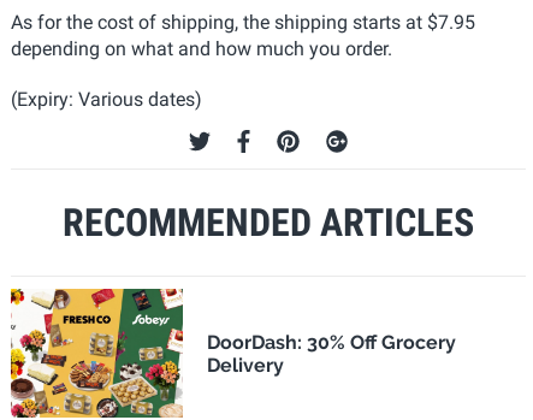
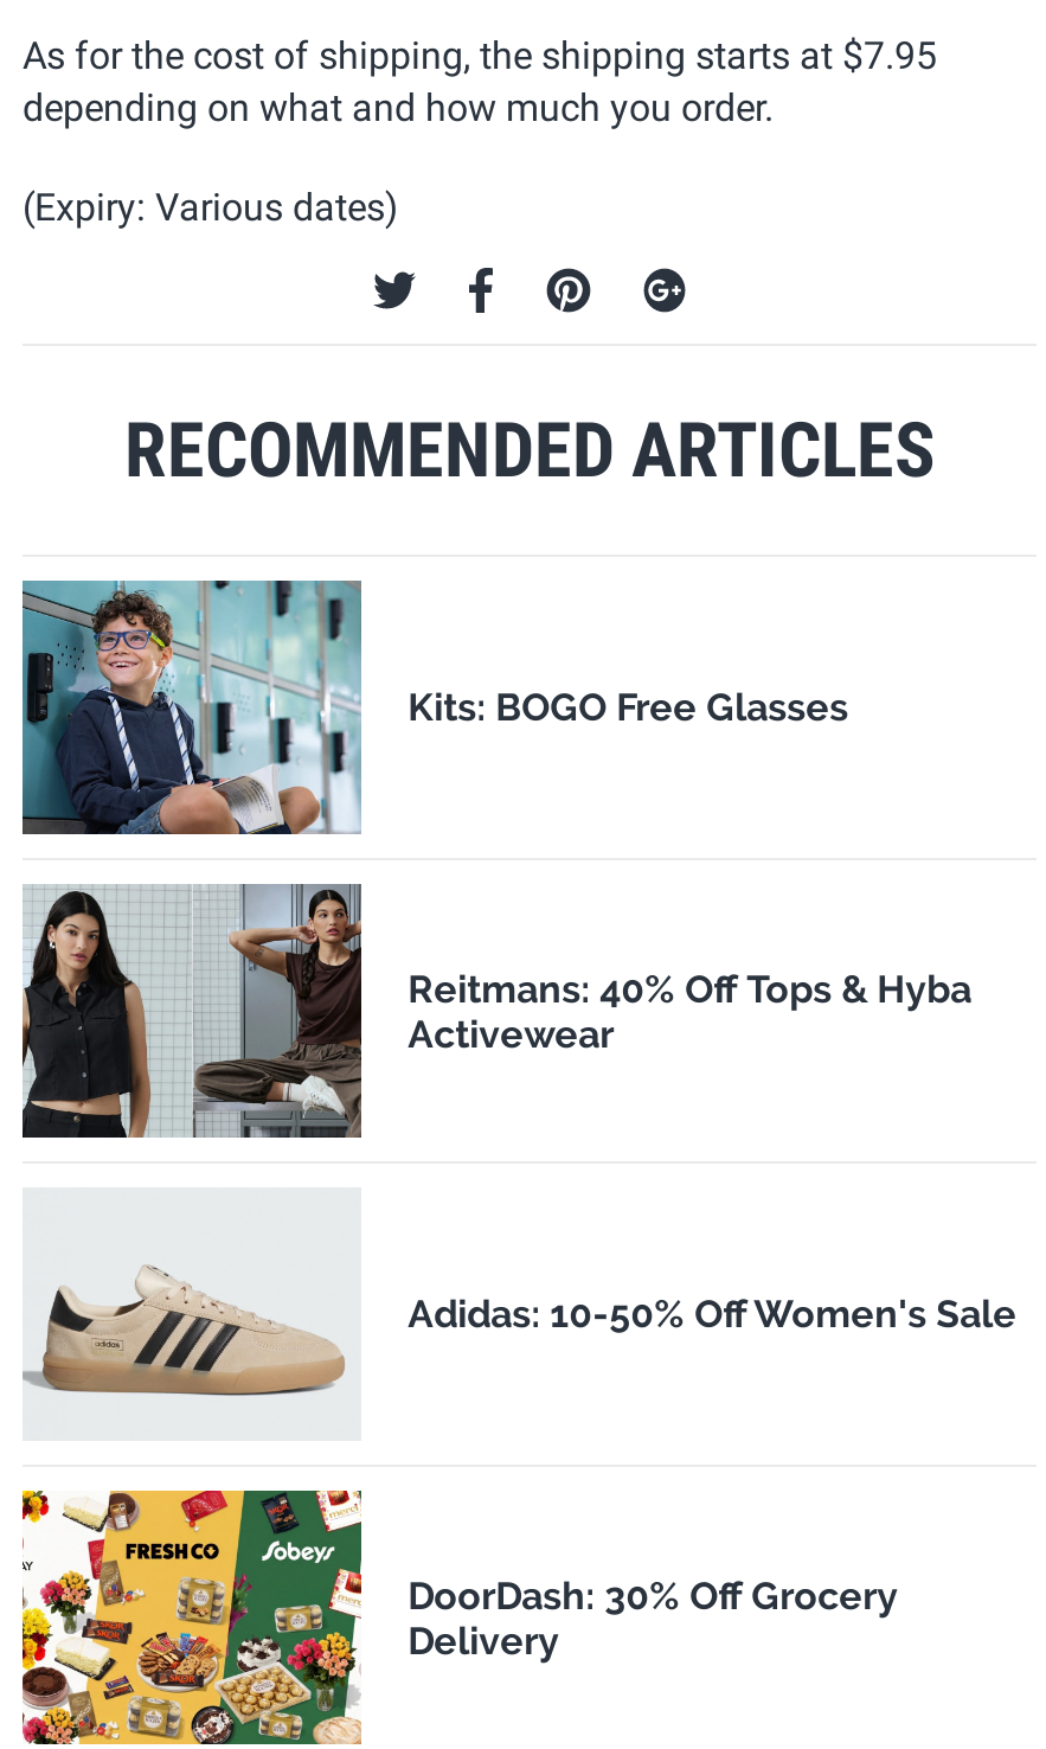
none -> [20,578,849,837] [image] | Kits: BOGO Free Glasses
none -> [20,882,972,1140] [image] | Reitmans: 40% Off Tops & Hyba | Activewear
none -> [23,1263,1017,1398] [image] | Adidas: 10-50% Off Women's Sale

